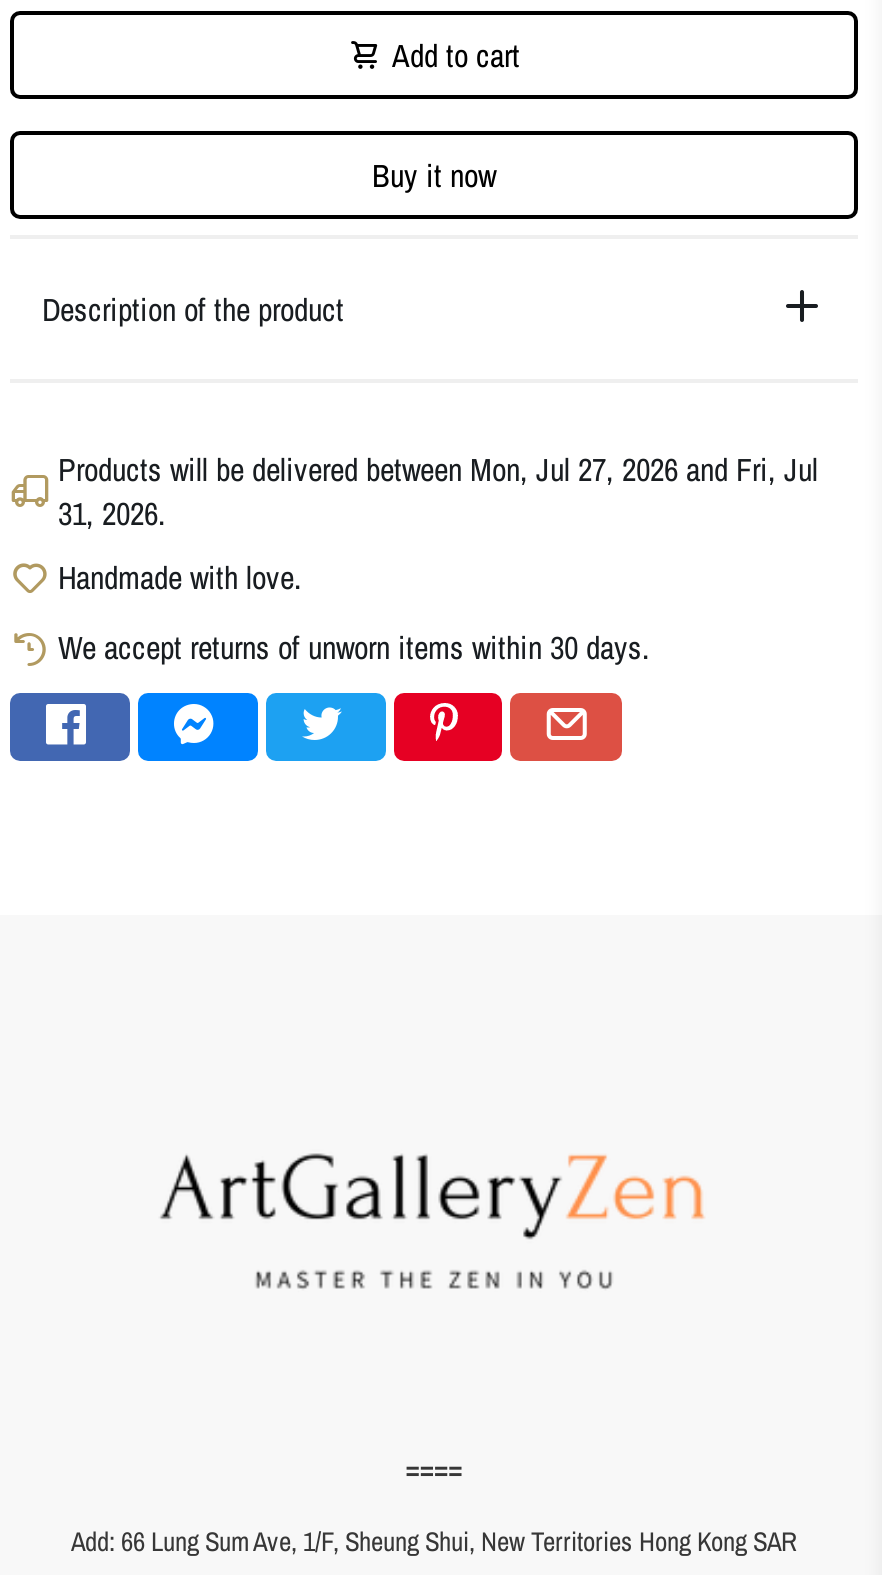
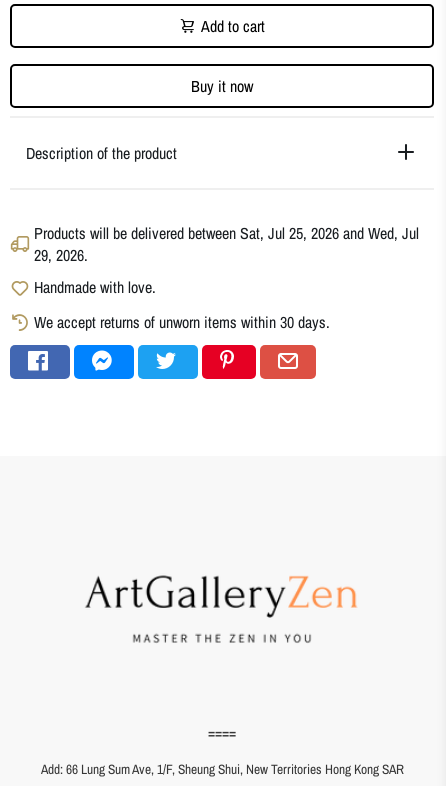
[58,447,818,491] Products will be delivered between Mon, Jul 27, 2026 and Fri, Jul -> [34,222,419,244] Products will be delivered between Sat, Jul 25, 2026 and Wed, Jul
[58,491,166,535] 31, 2026. -> [34,244,88,266] 29, 2026.

